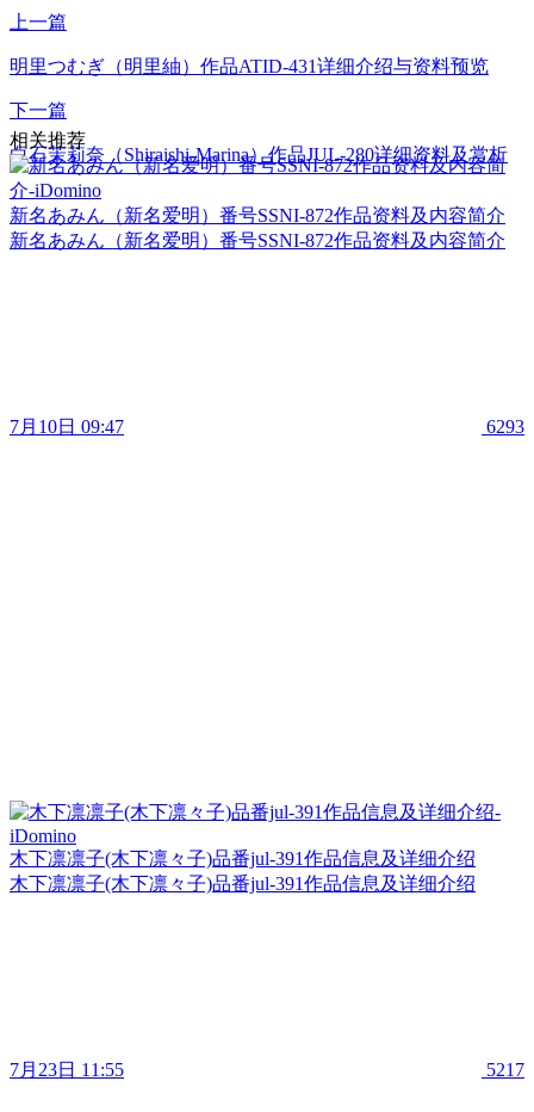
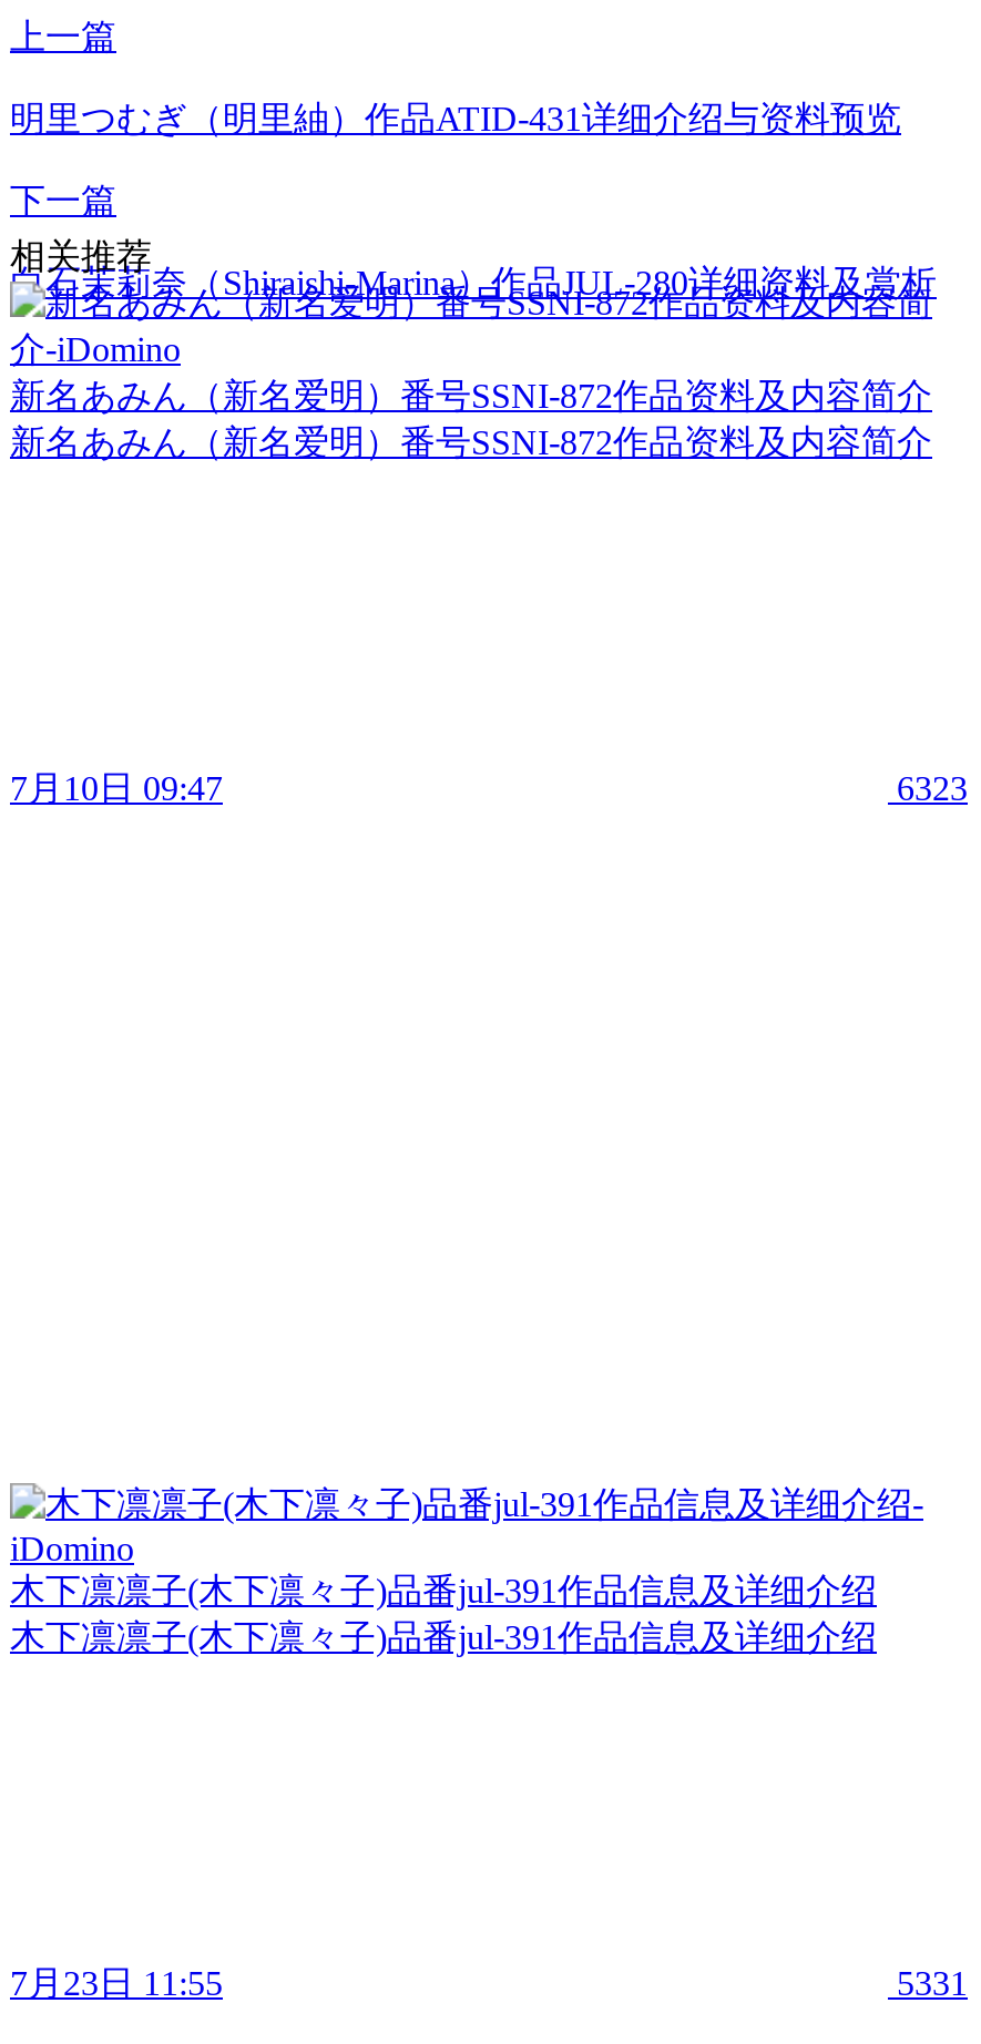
[482,416,524,436] 6293 -> [888,769,968,806] 6323
[482,1060,524,1080] 5217 -> [888,1964,968,2002] 5331

